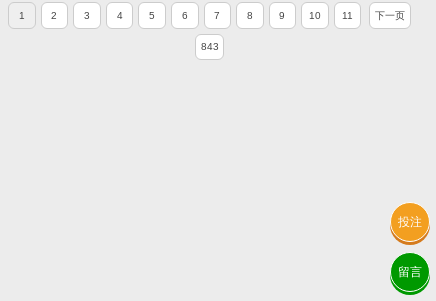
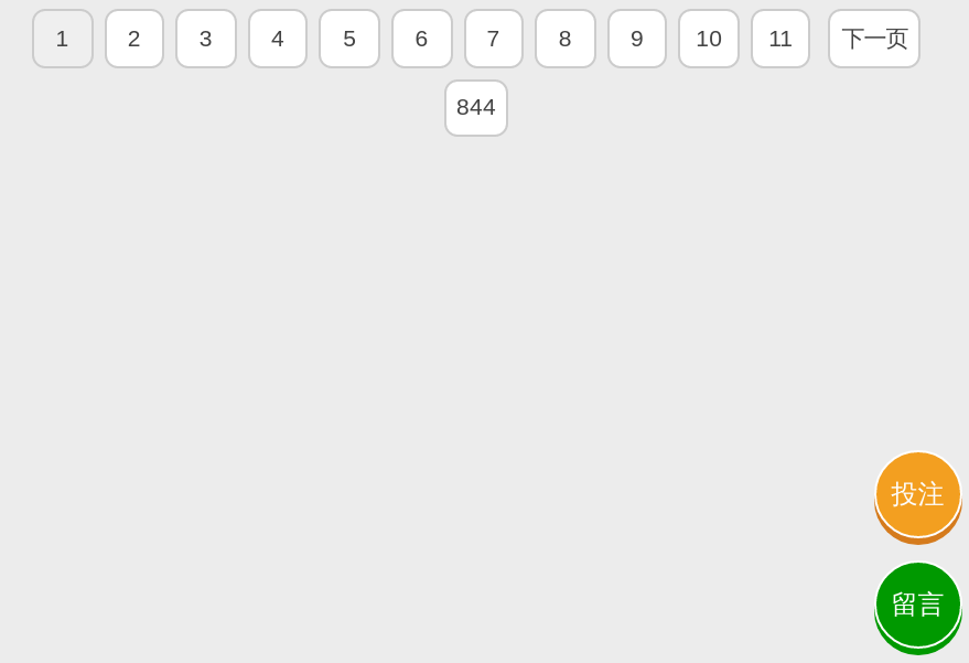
[200,41,218,52] 843 -> [456,96,496,120] 844

